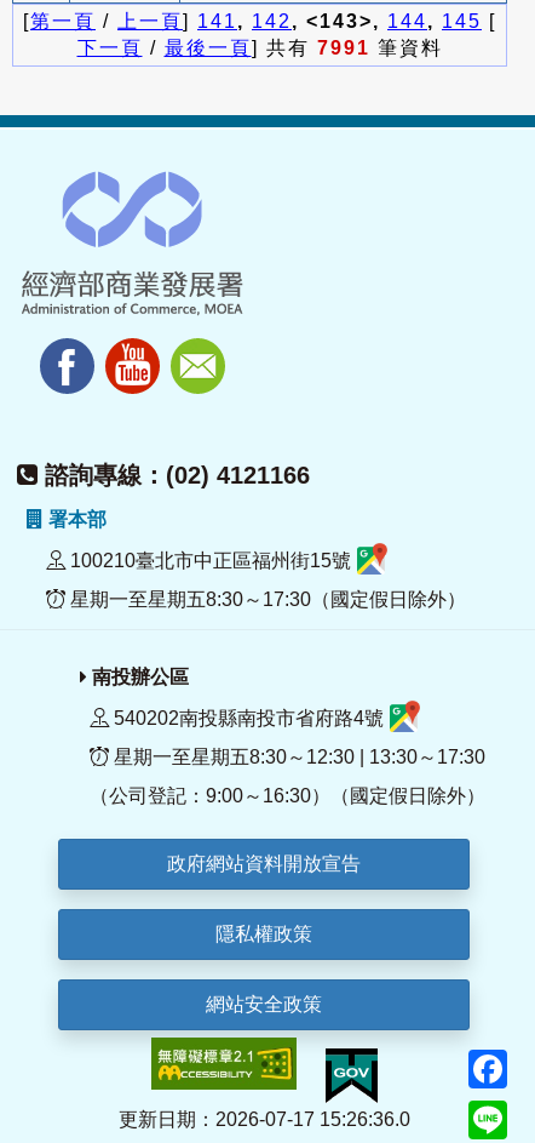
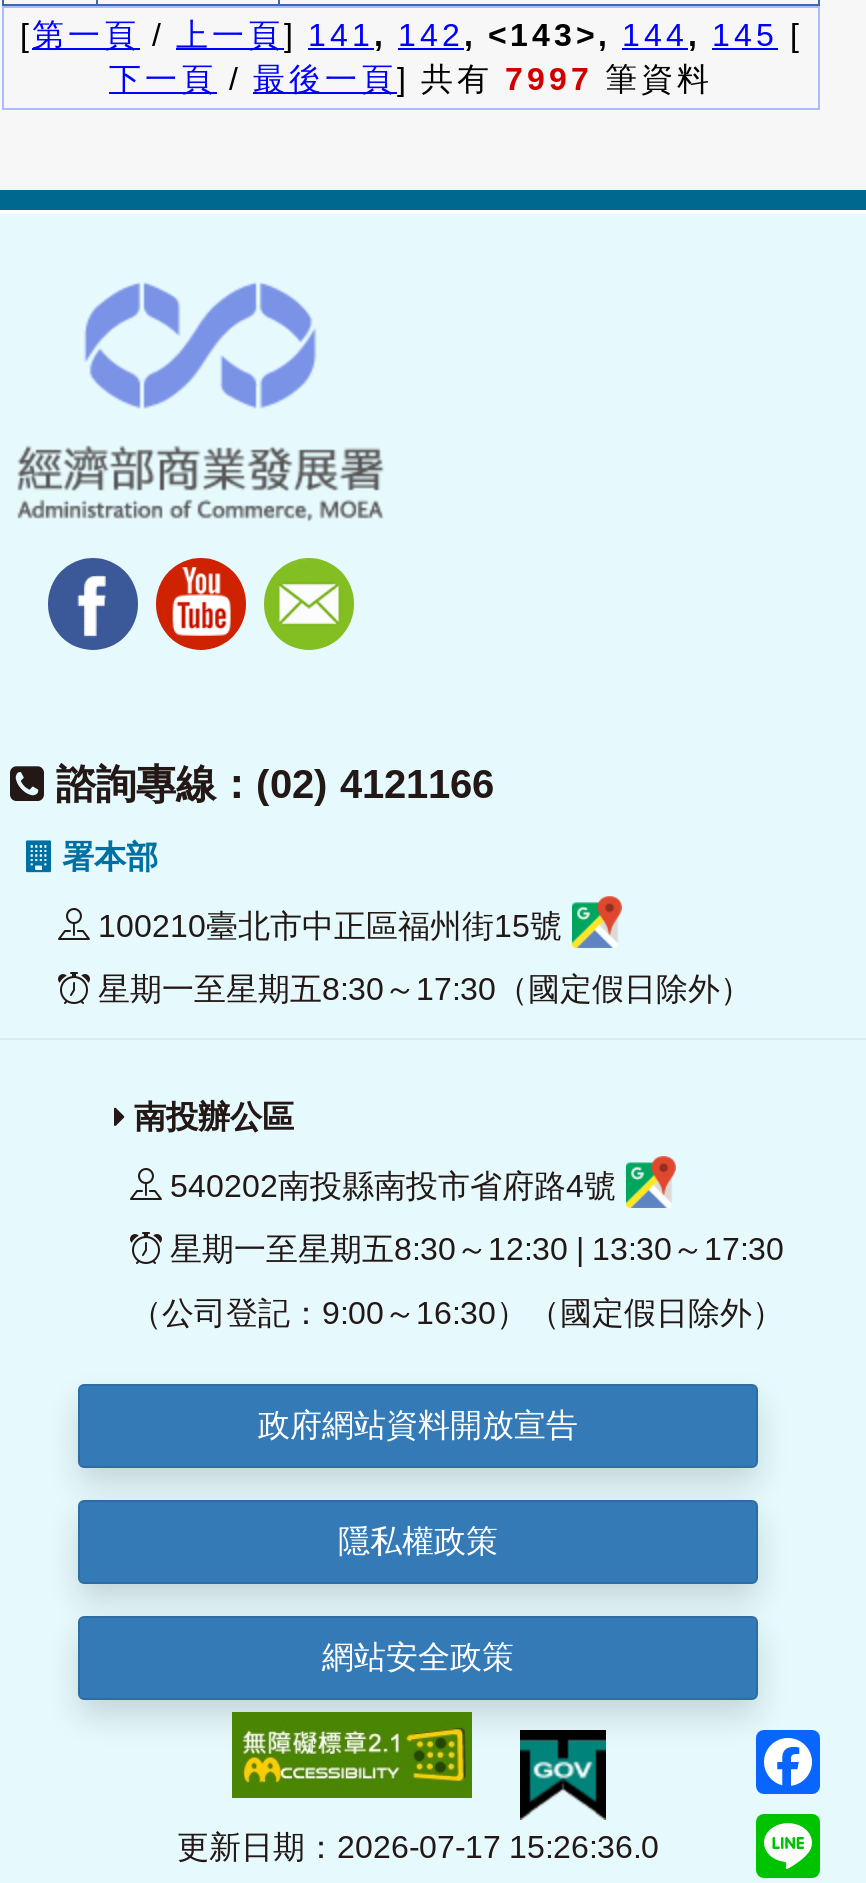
[77,37,442,58] 下一頁/最後一頁] 共有7991筆資料 -> [109,62,713,96] 下一頁/最後一頁] 共有7997筆資料

